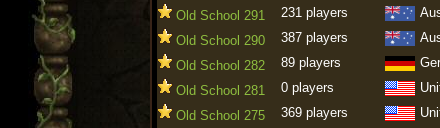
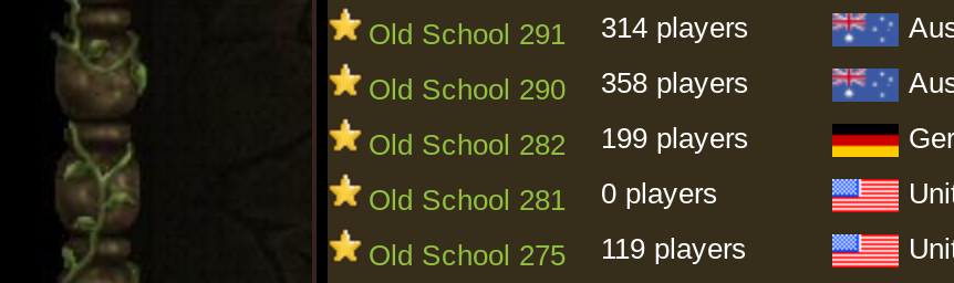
[175,5,347,23] Old School 291 231 players -> [369,11,749,51] Old School 291 314 players
[175,30,347,48] Old School 290 387 players -> [369,66,749,106] Old School 290 358 players
[175,55,340,73] Old School 282 89 players -> [369,122,749,161] Old School 282 199 players
[175,105,347,123] Old School 275 369 players -> [369,232,747,272] Old School 275 119 players

